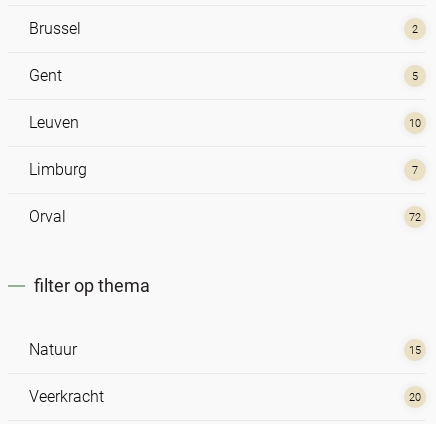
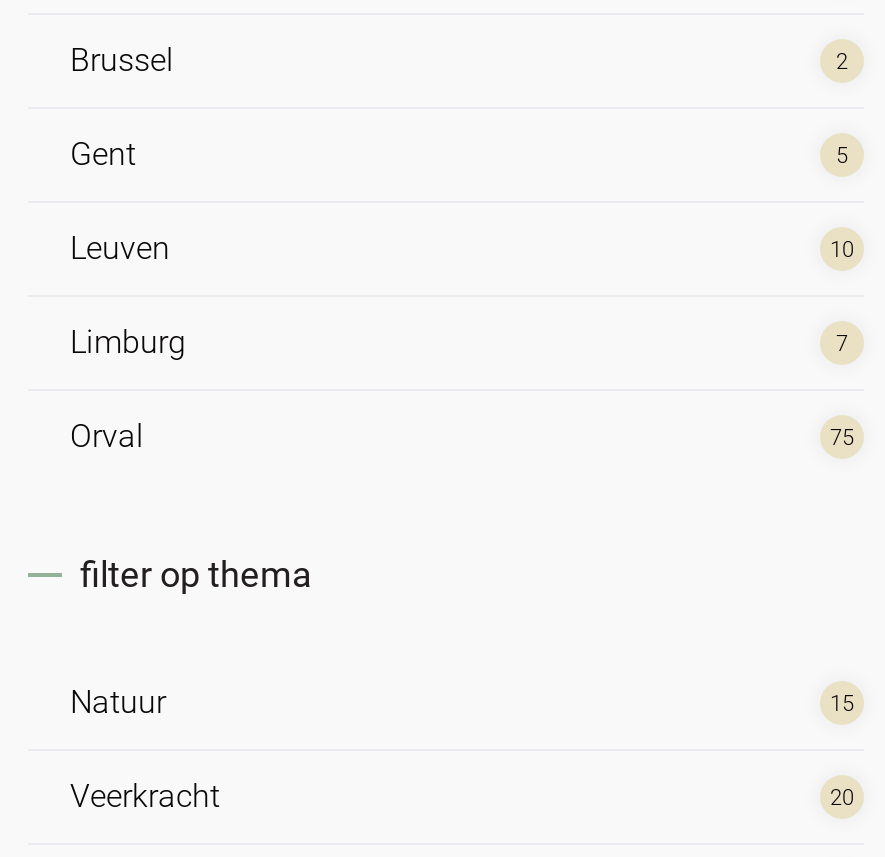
[409,211,421,224] 72 -> [830,425,854,451] 75

